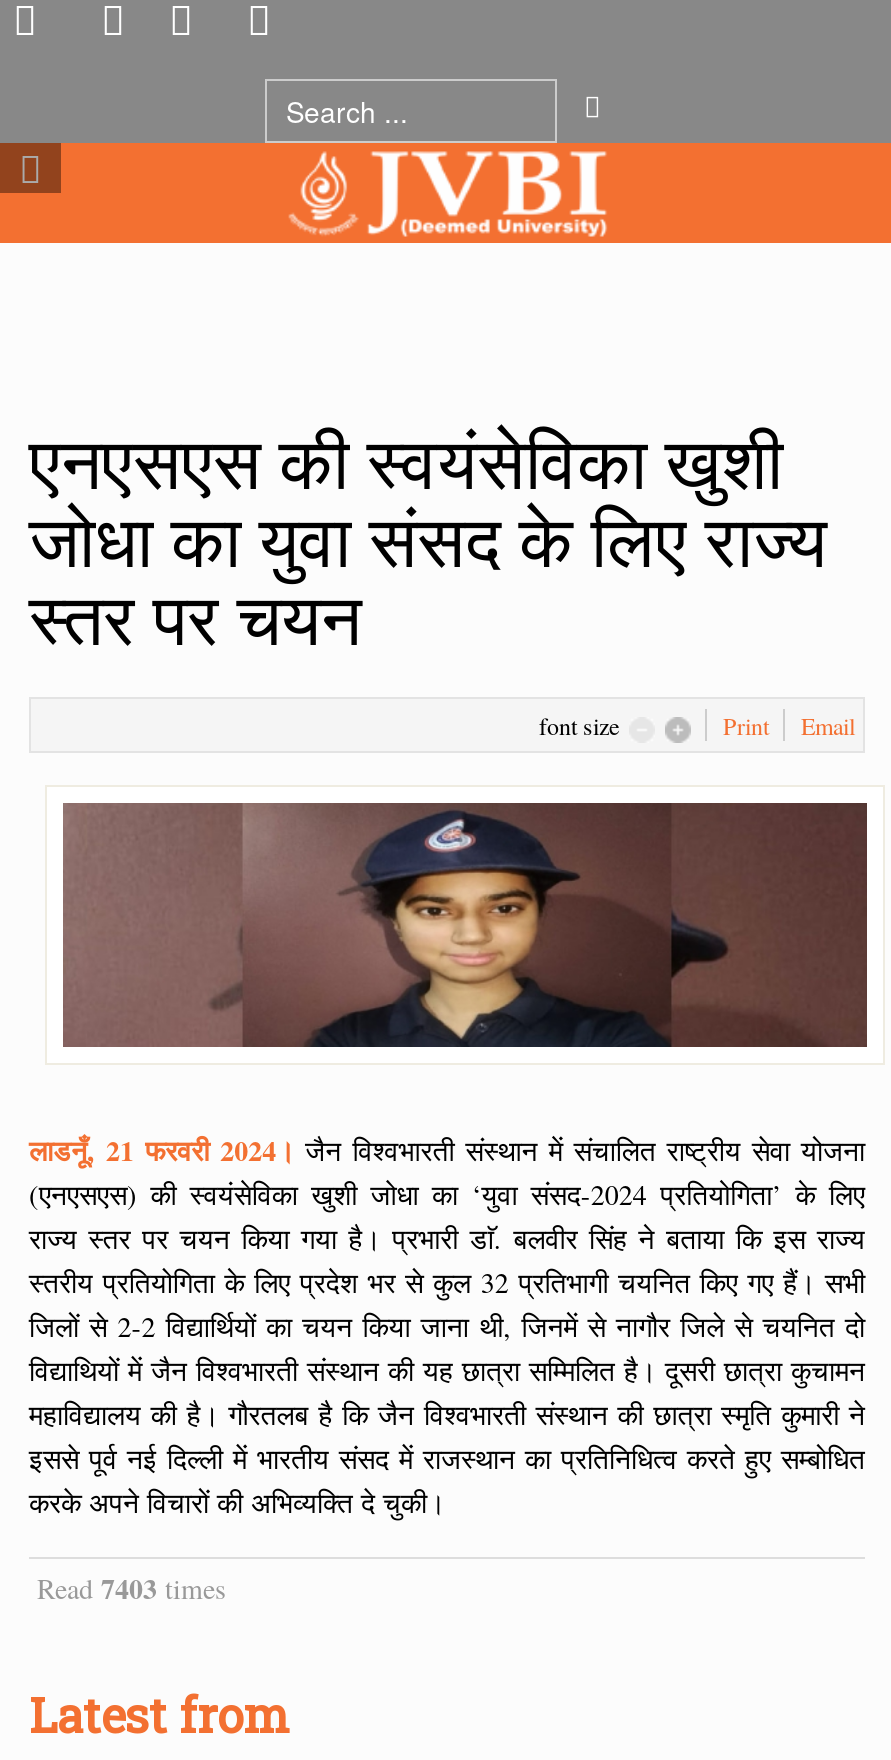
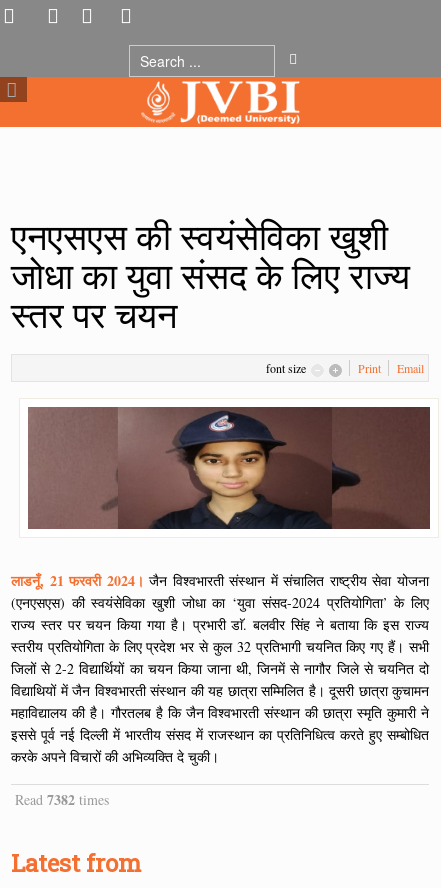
[37,1567,225,1609] Read 7403 times -> [15,789,109,810] Read 7382 times

